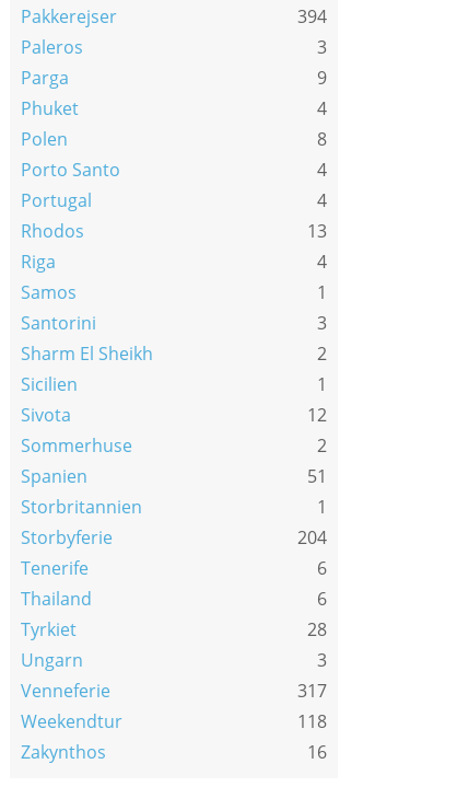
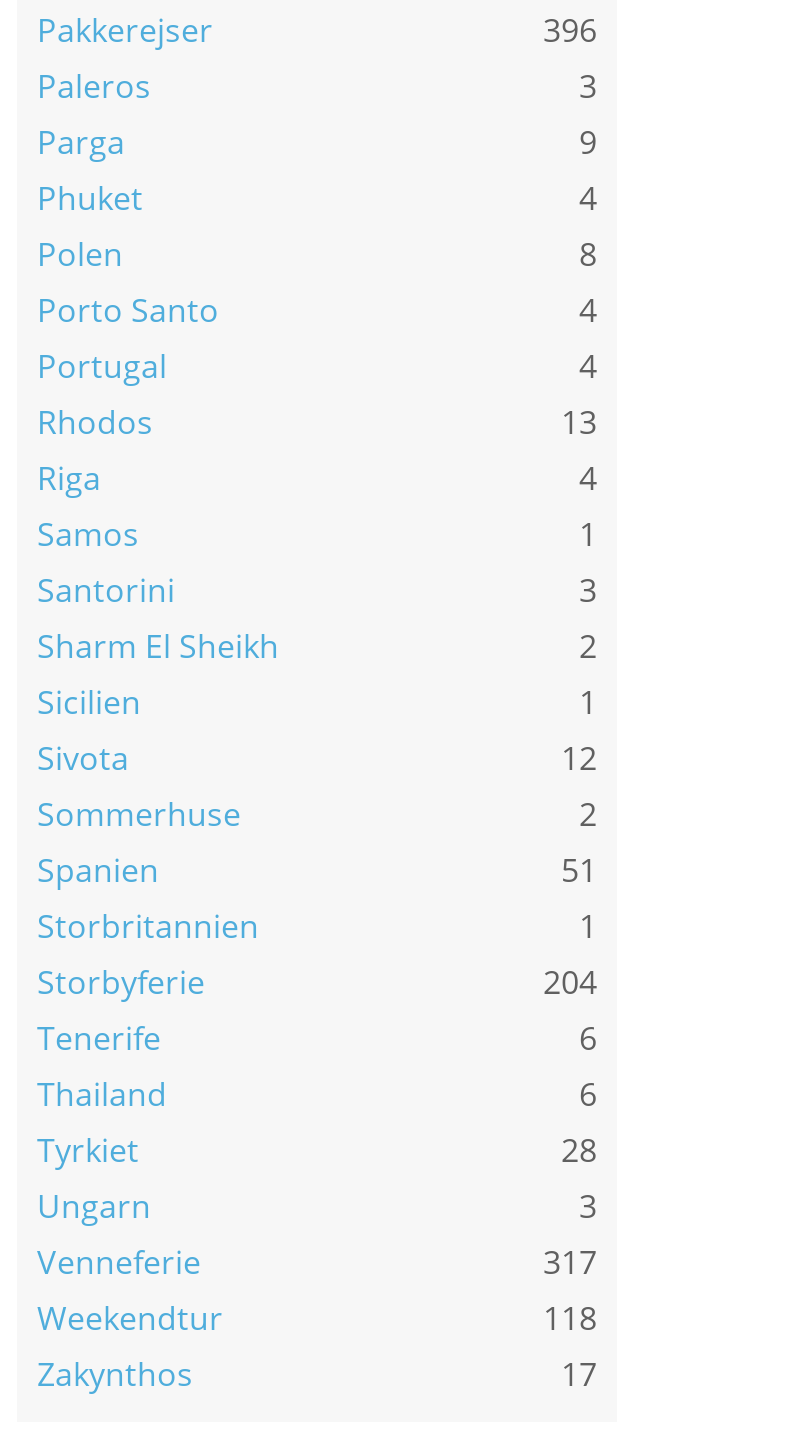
[297,5,327,29] 394 -> [543,9,597,53] 396
[307,740,327,764] 16 -> [561,1353,597,1397] 17

